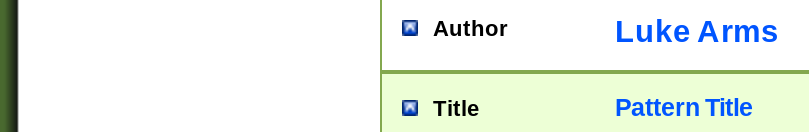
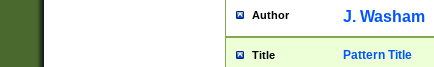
[615,14,779,48] Luke Arms -> [342,8,424,25] J. Washam

